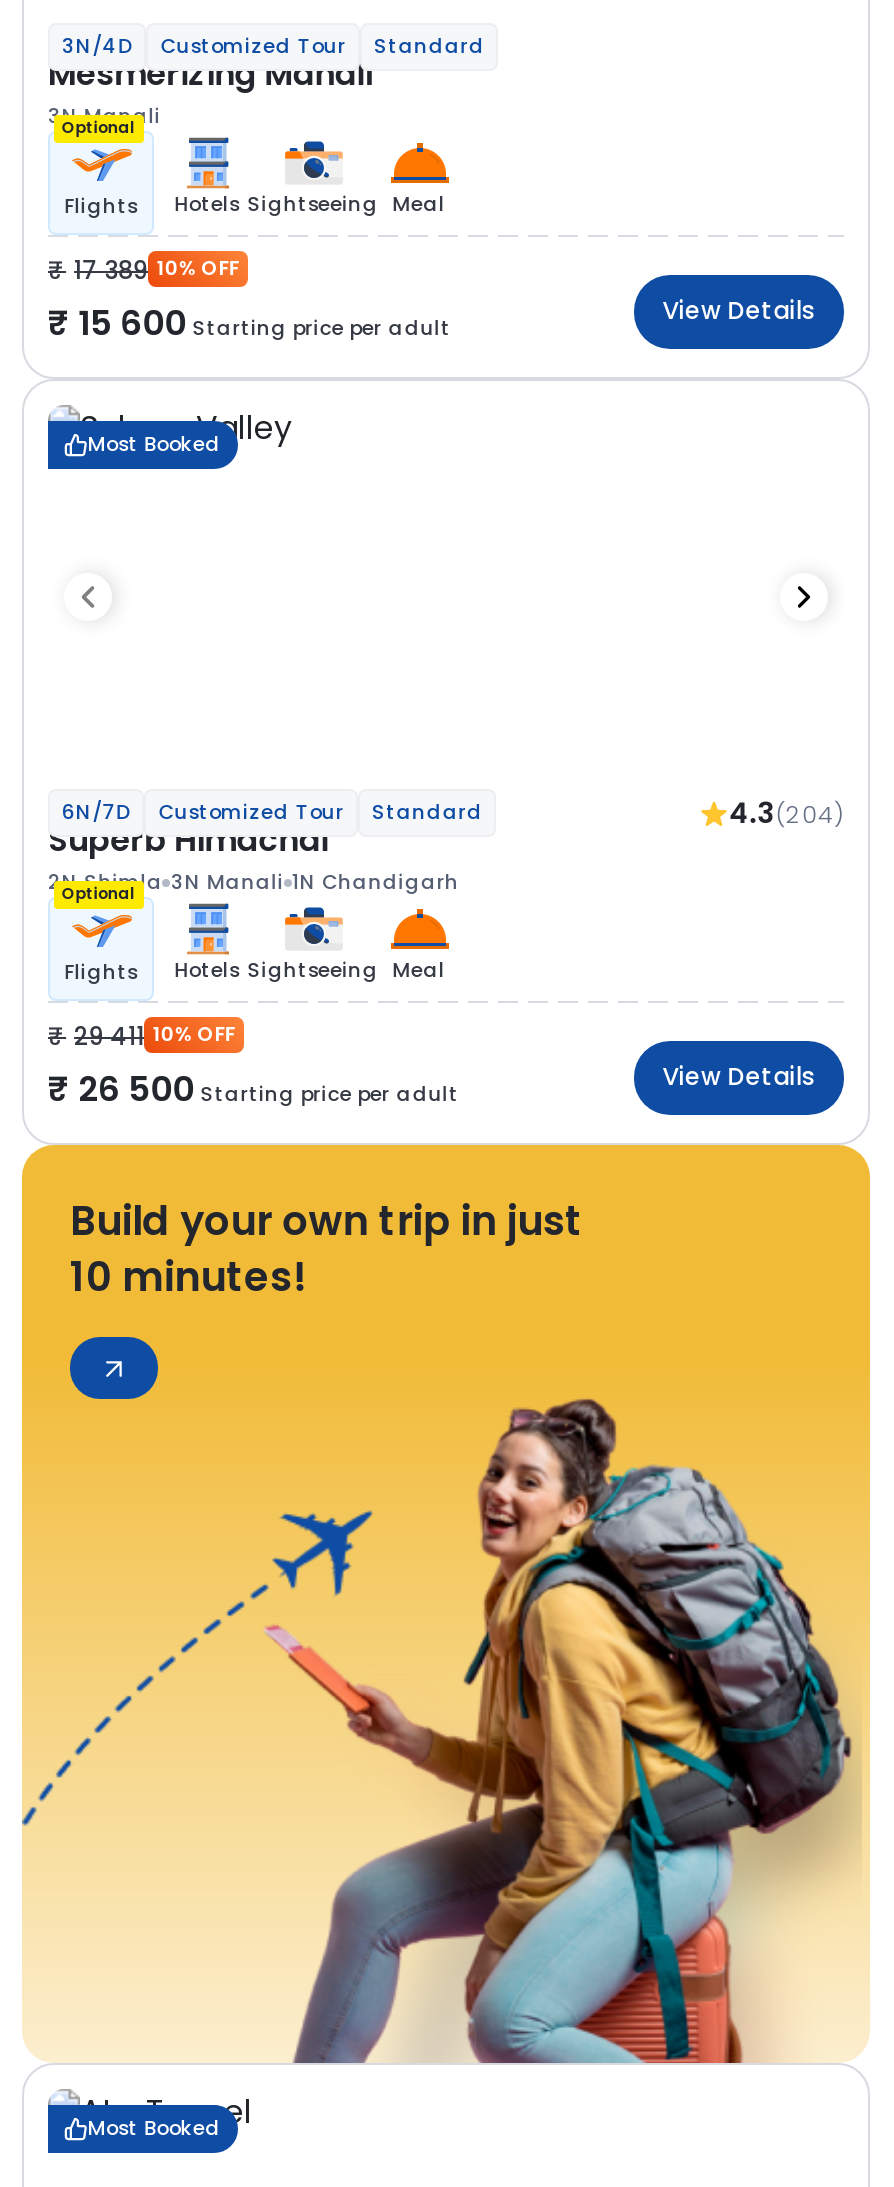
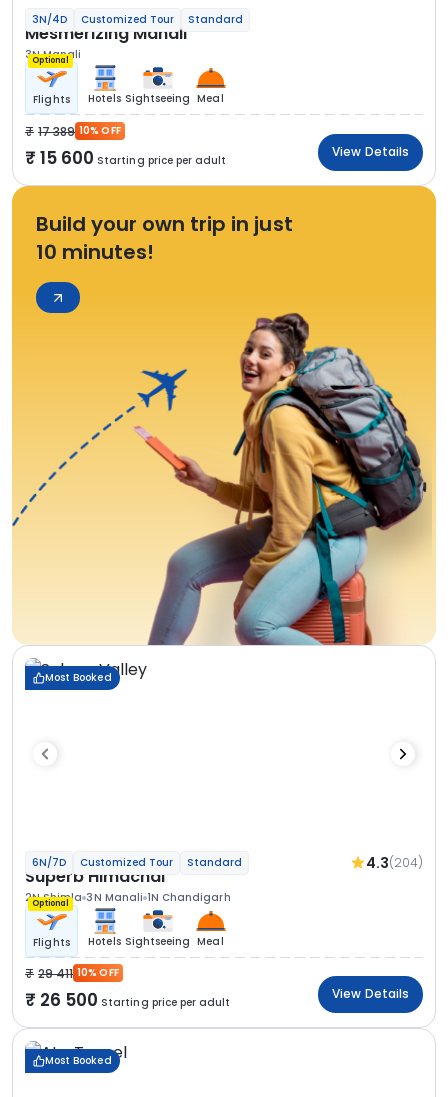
moved [62,430,844,1114] -> [32,670,423,1012]: Most Booked | 6N/7D | Customized Tour | ... | 26 500 Starting price per adult | View Details
moved [20,1143,872,2065] -> [11,185,437,646]: [image] | Build your own trip in just | 10 minutes!

